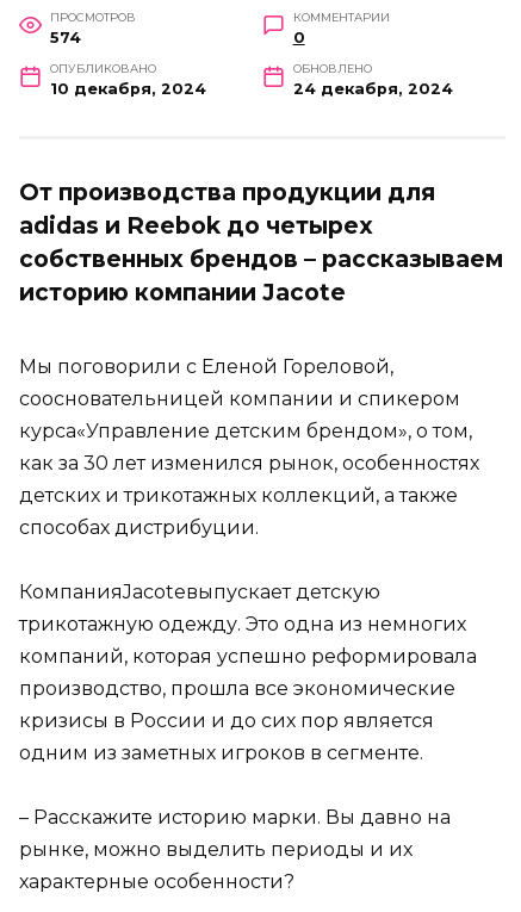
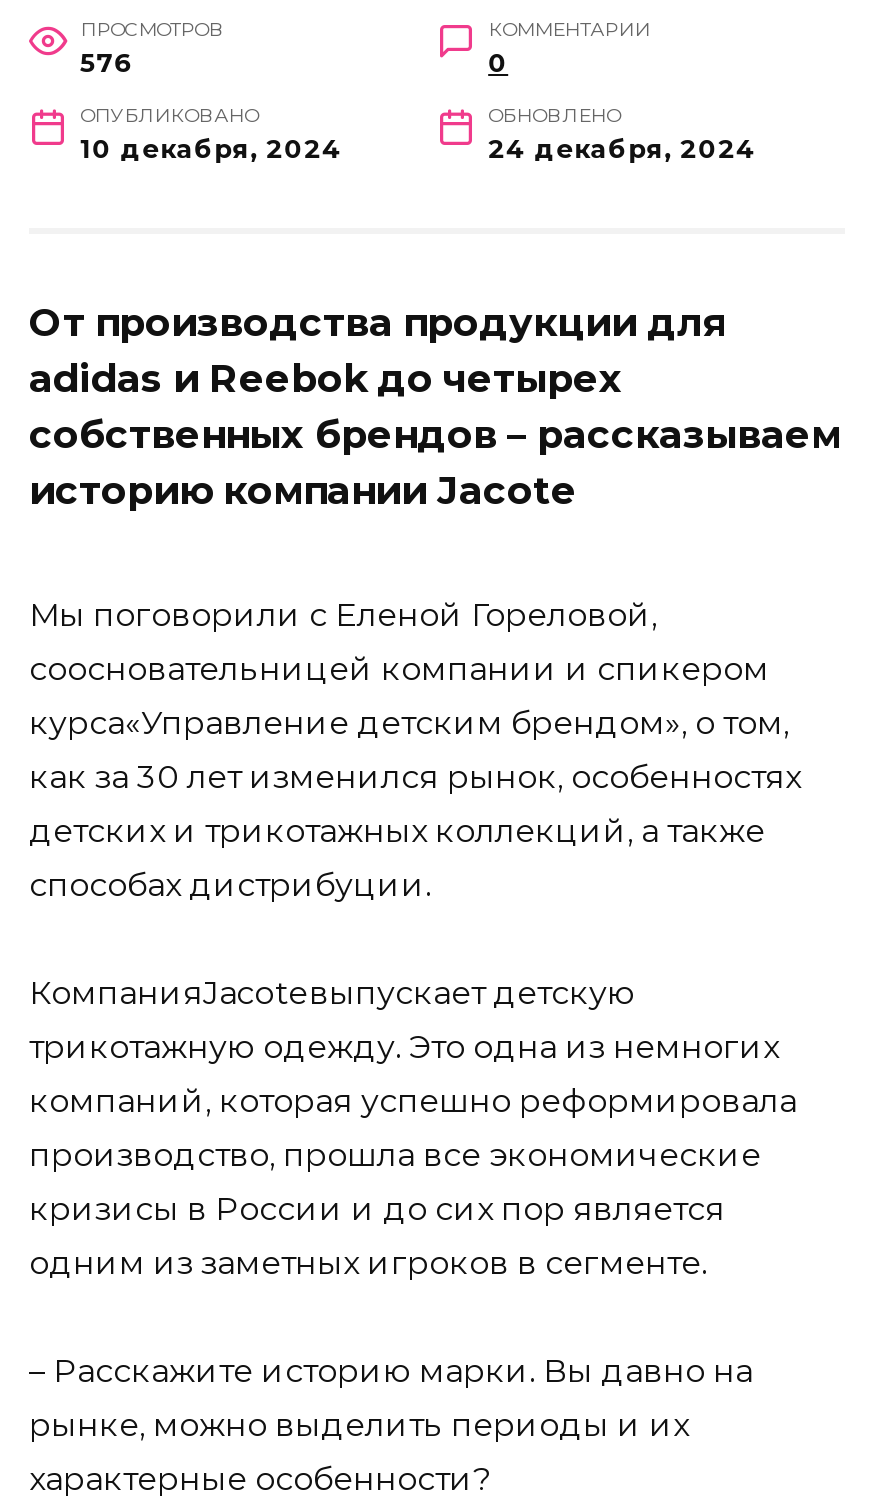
[50,29,81,47] 574 -> [80,49,132,79] 576

